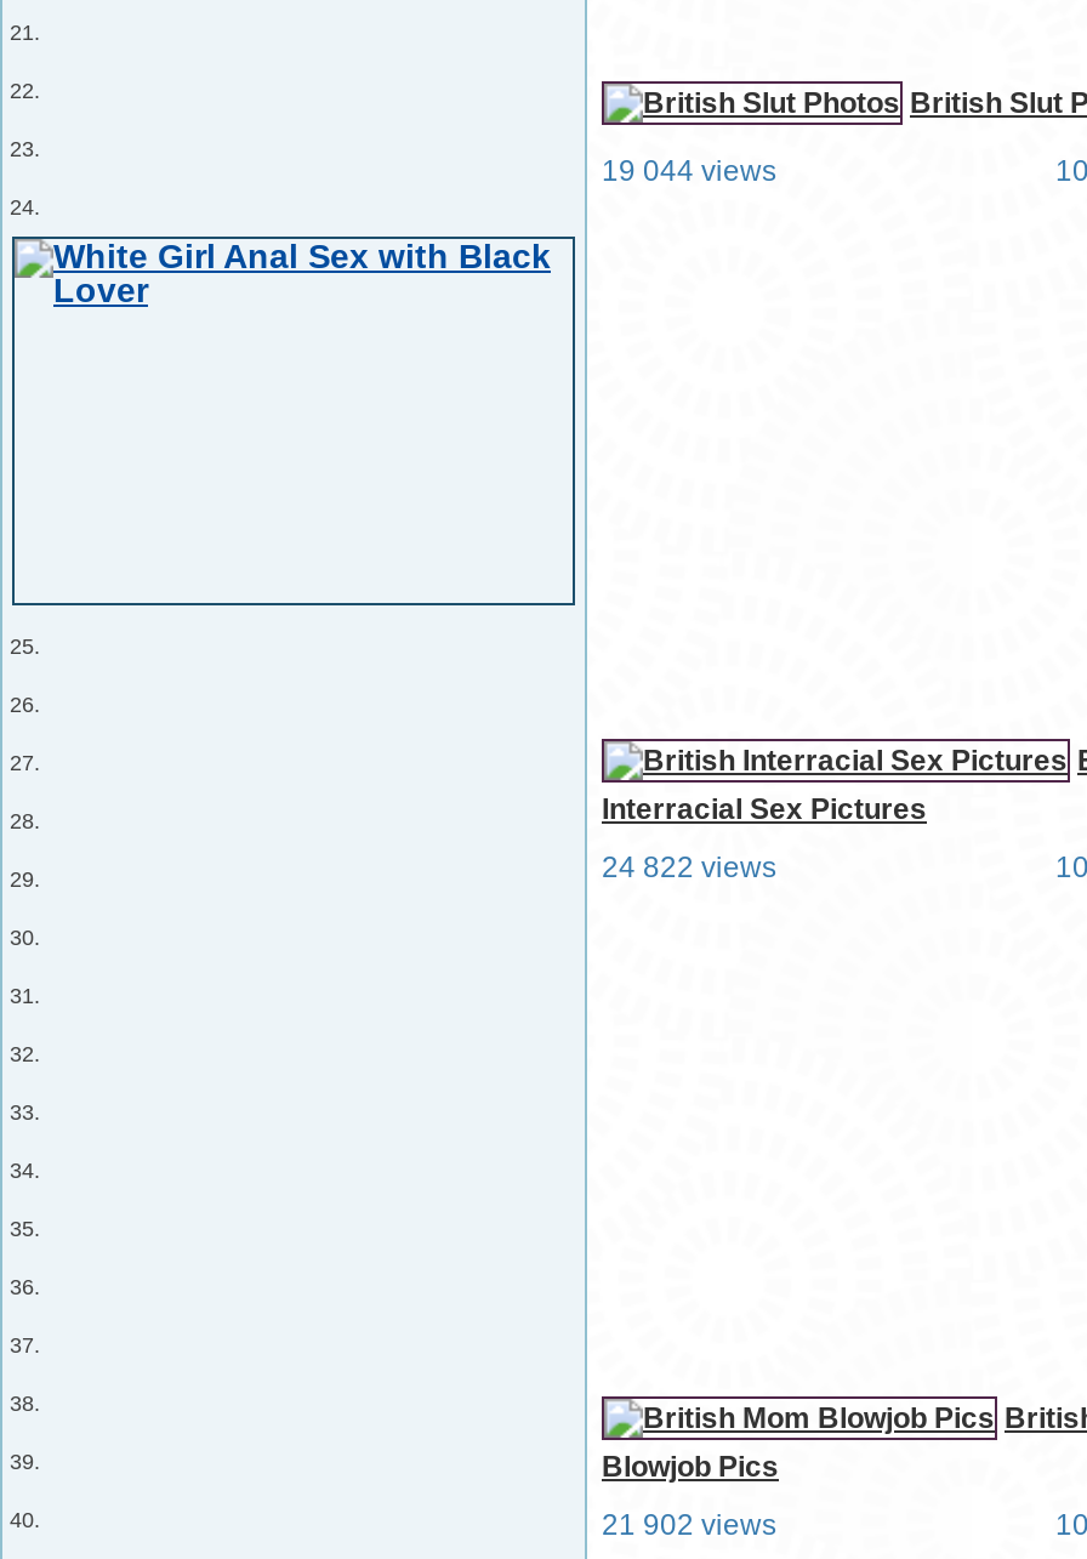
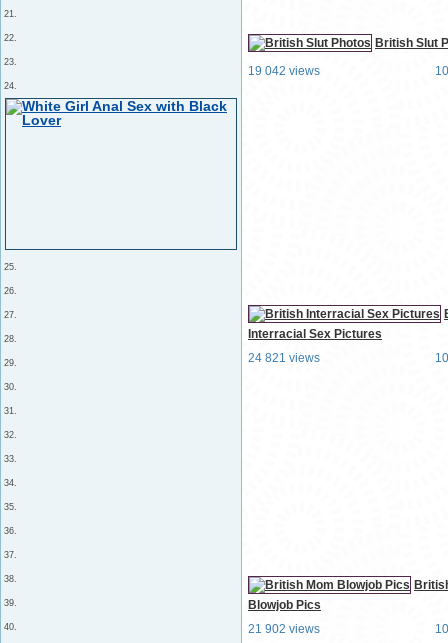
[602,154,776,188] 19 044 views -> [248,64,320,78] 19 042 views
[602,850,776,884] 24 822 views -> [248,351,320,365] 24 821 views

